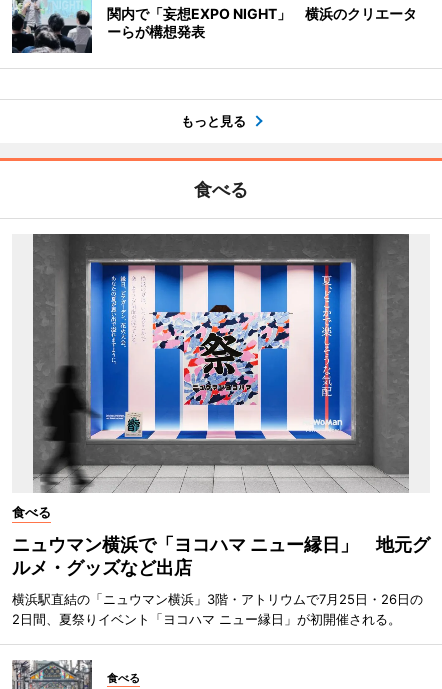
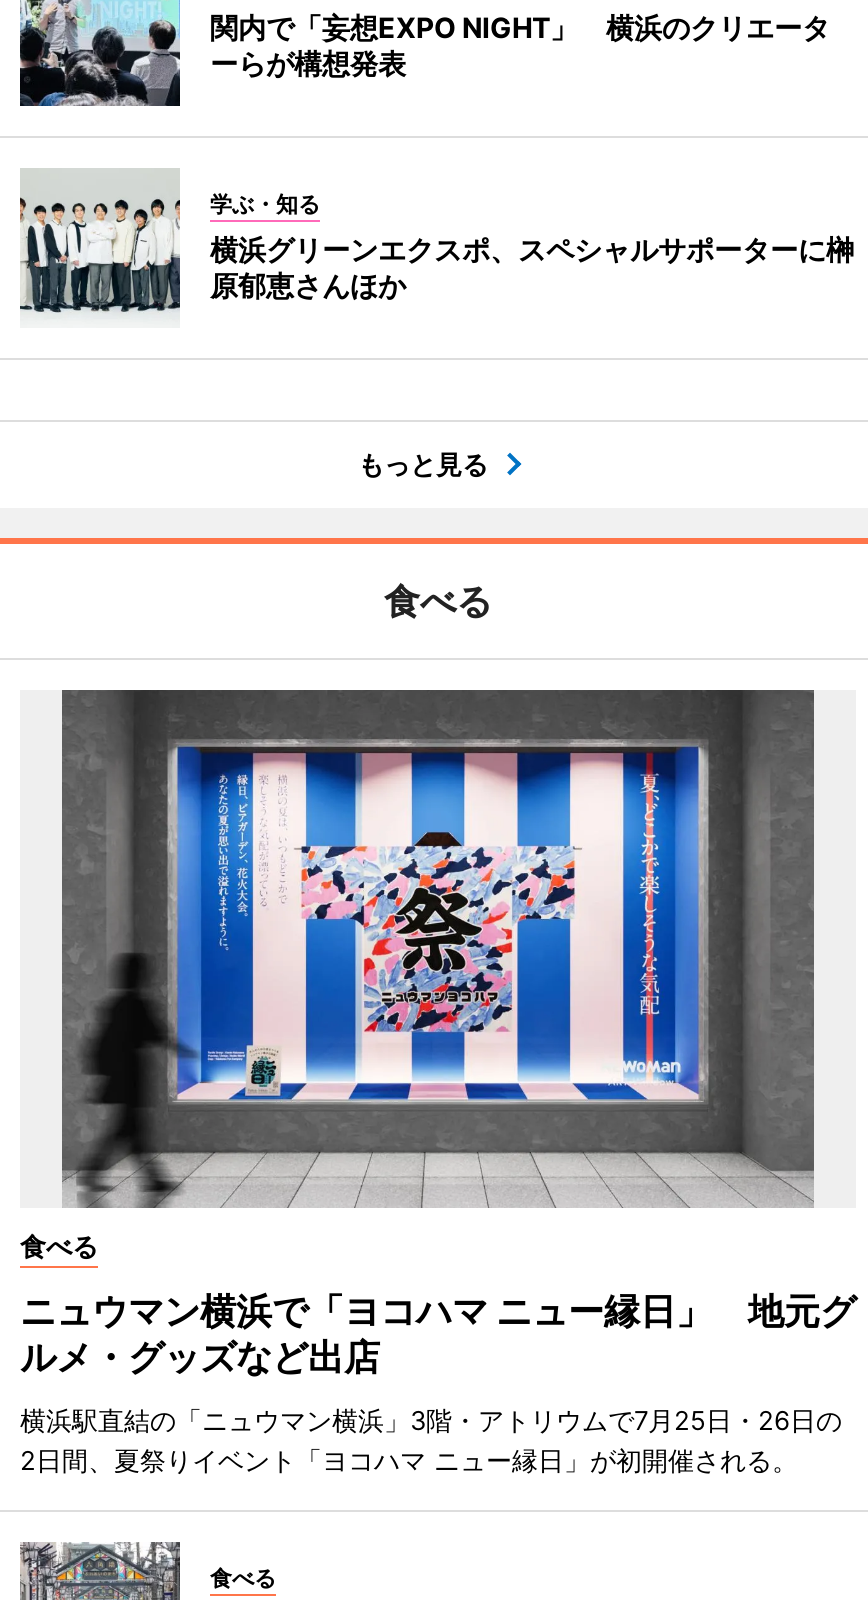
none -> [18,168,854,322] [image] | 学ぶ・知る | 横浜グリーンエクスポ、スペシャルサポーターに榊 | 原郁恵さんほか

